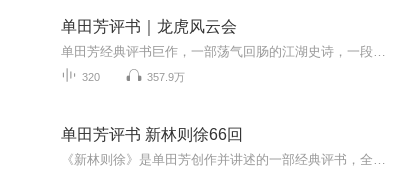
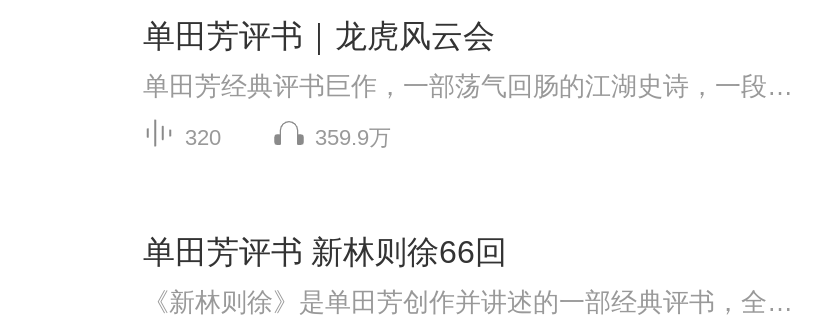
[147,71,185,83] 357.9万 -> [315,125,391,149] 359.9万

